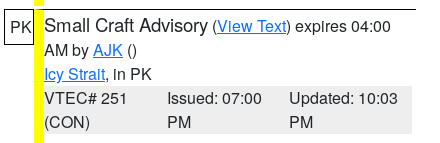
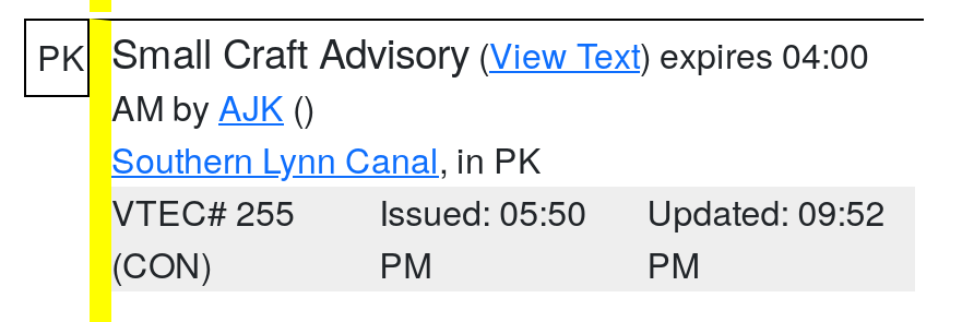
[44,62,152,109] Icy Strait, in PK | VTEC# 251 -> [111,134,542,237] Southern Lynn Canal, in PK | VTEC# 255
[167,86,262,109] Issued: 07:00 -> [379,187,587,237] Issued: 05:50
[289,86,398,109] Updated: 10:03 -> [647,187,885,237] Updated: 09:52

